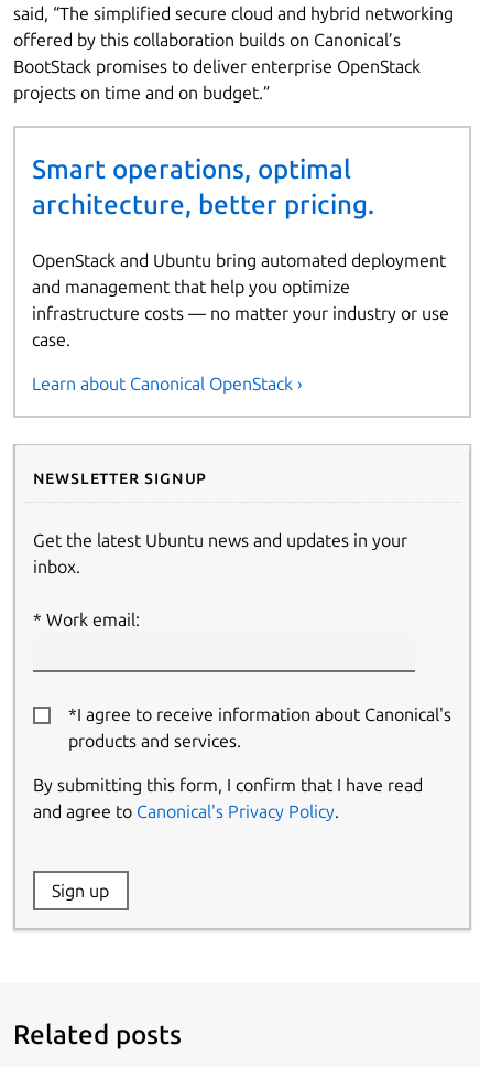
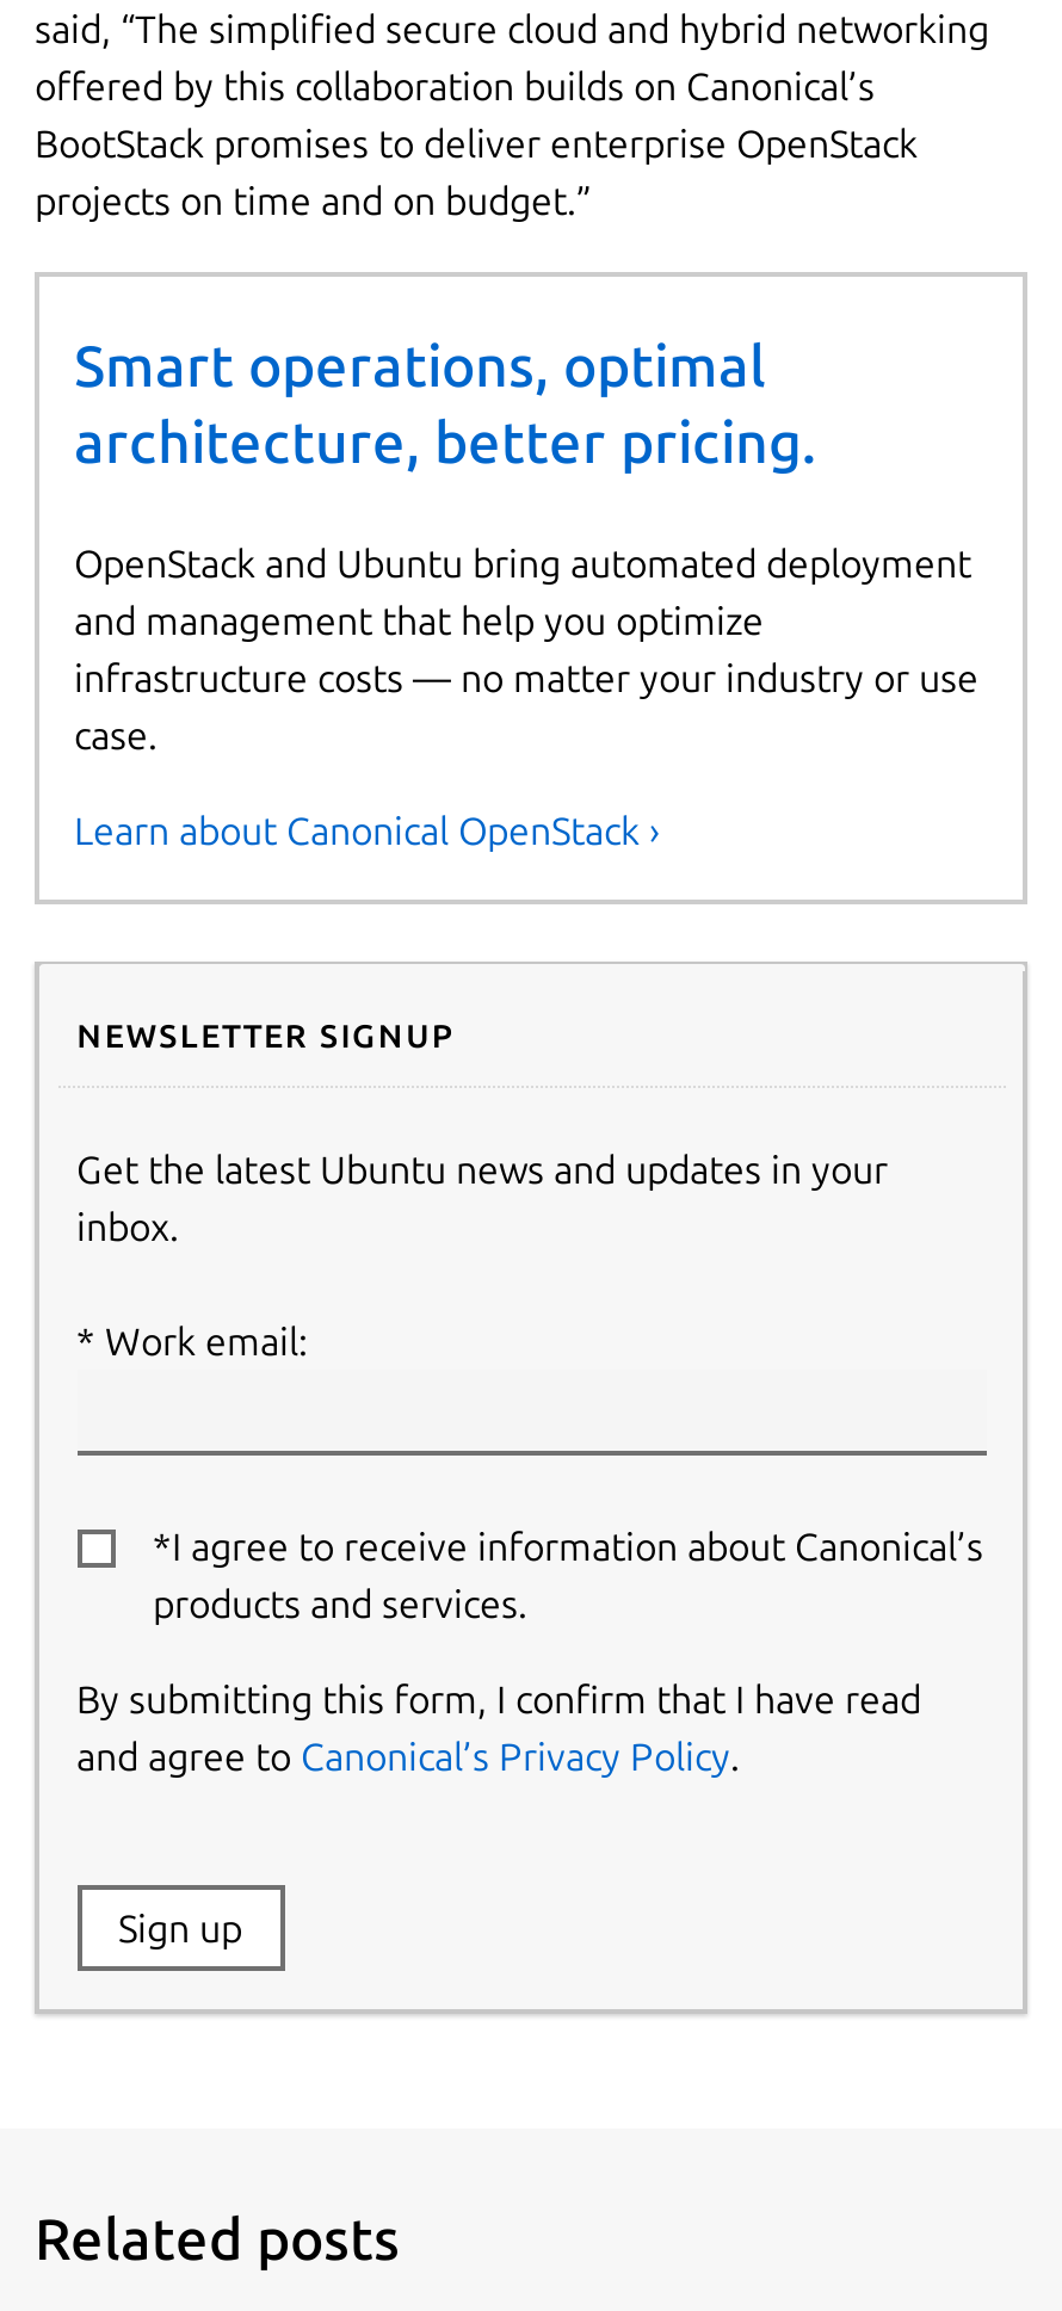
[68,705,451,725] *I agree to receive information about Canonical's -> [153,1525,983,1568] *I agree to receive information about Canonical’s
[32,802,339,822] and agree to Canonical's Privacy Policy. -> [76,1735,740,1778] and agree to Canonical’s Privacy Policy.

